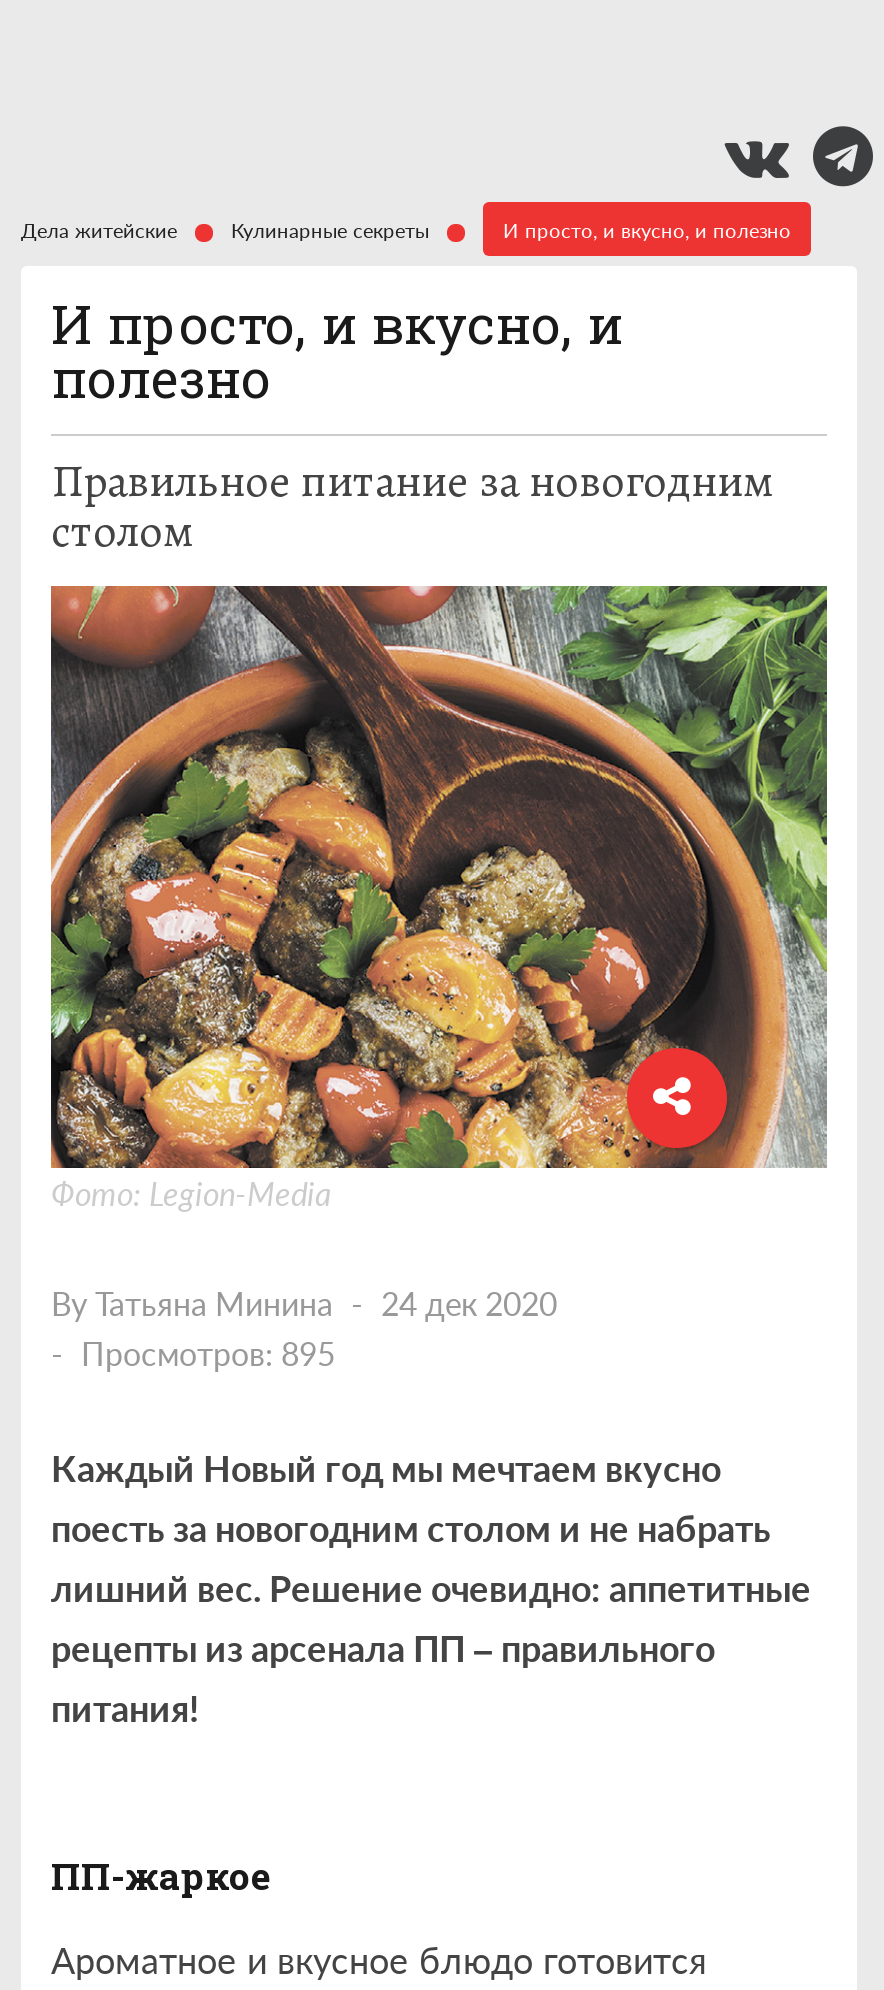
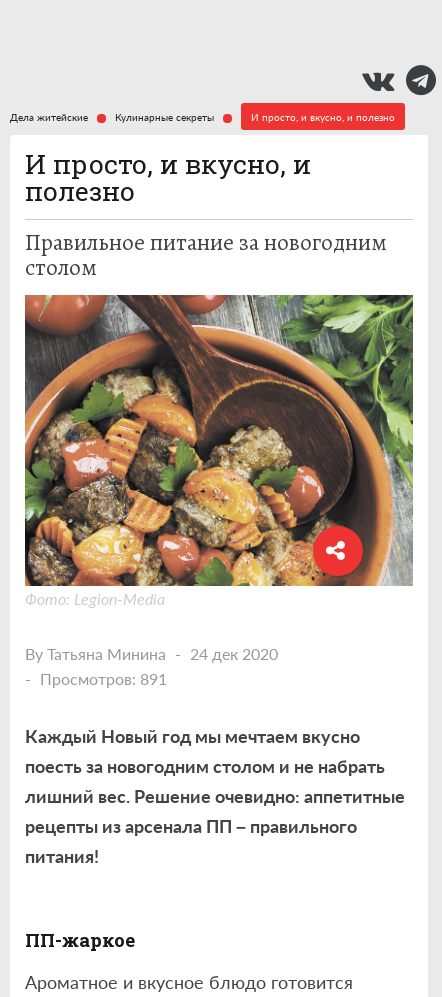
[81,1334,335,1372] Просмотров: 895 -> [40,669,167,688] Просмотров: 891

